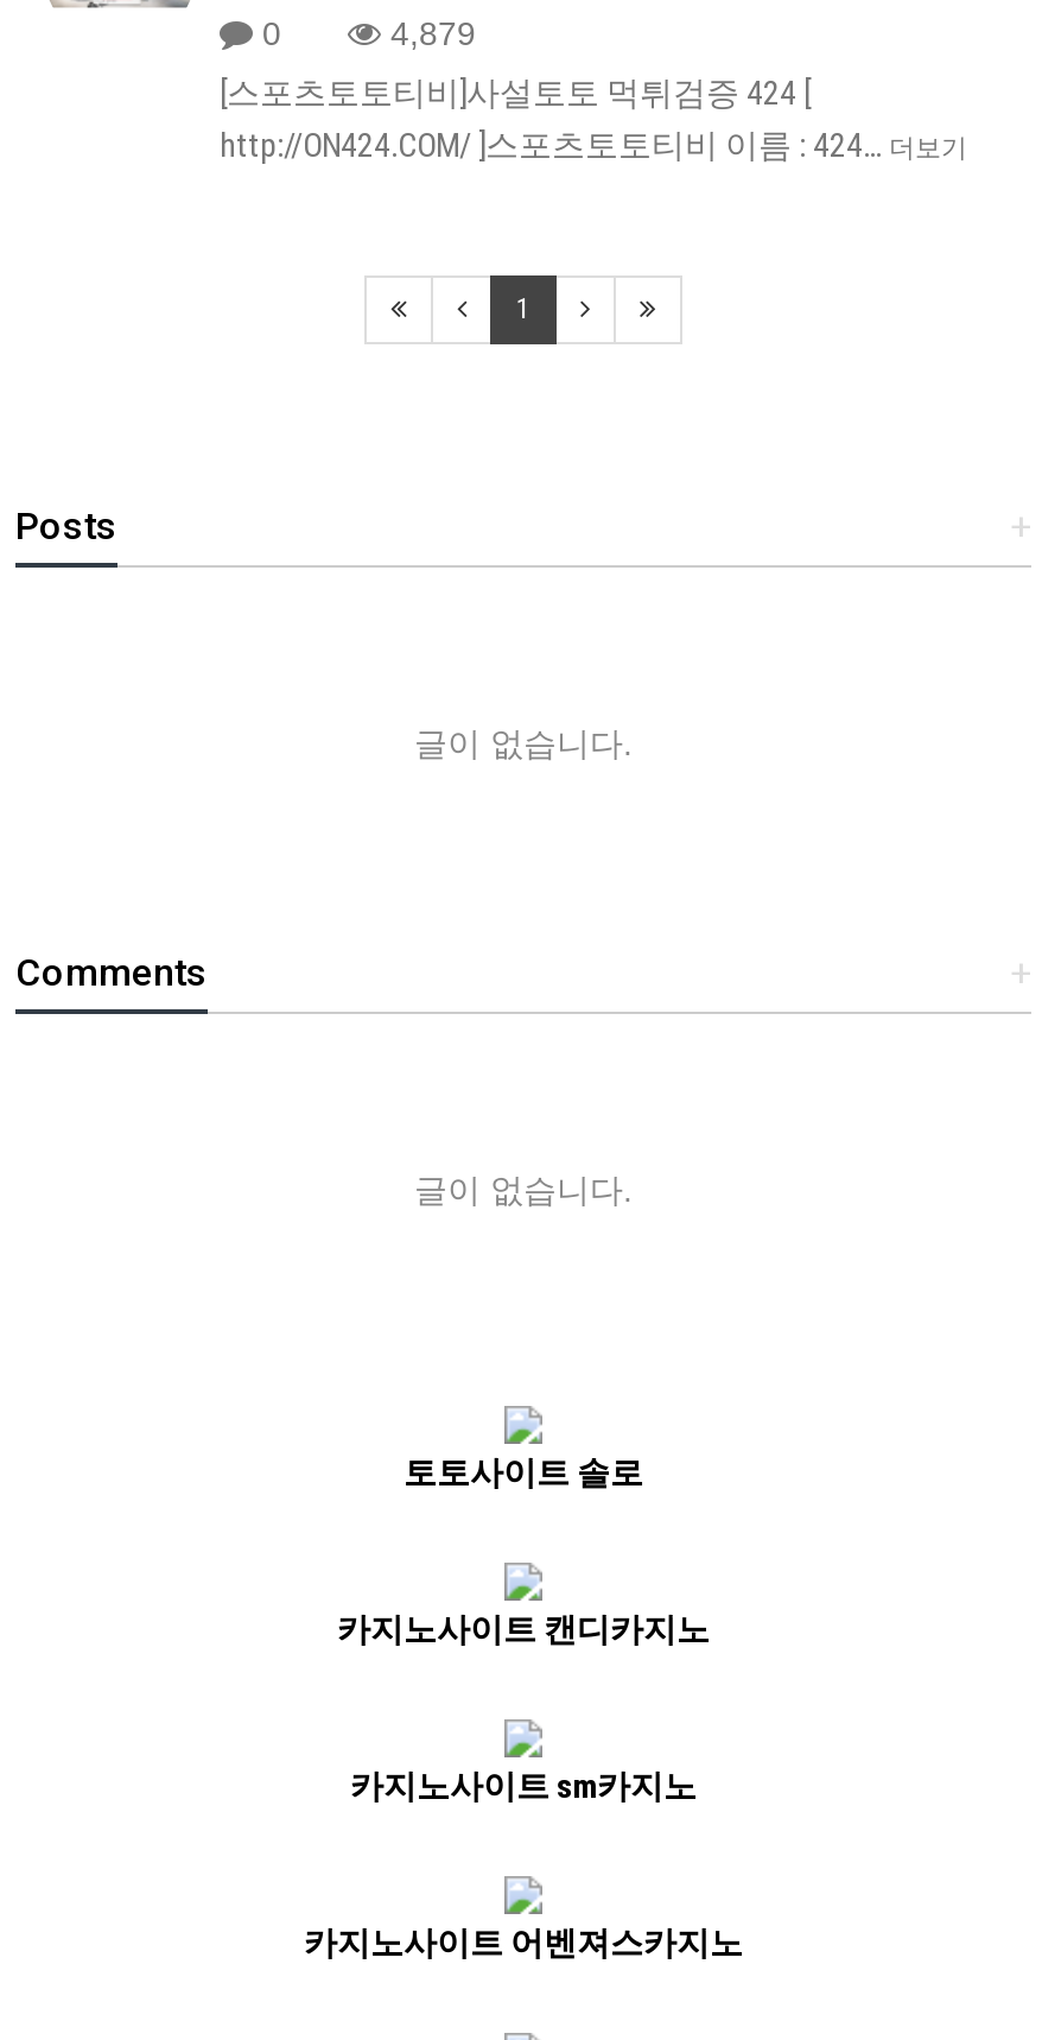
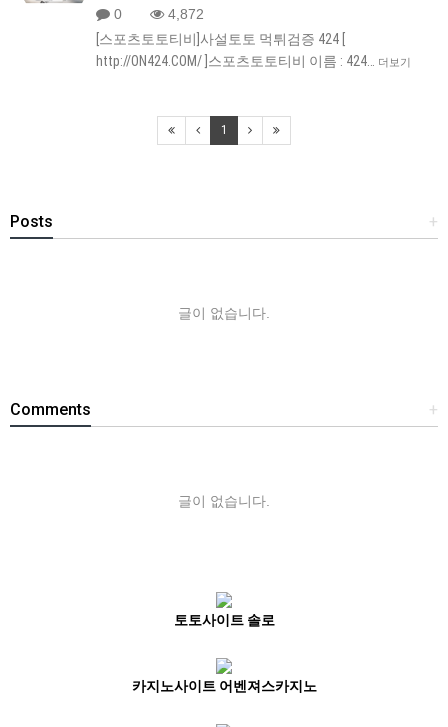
[381,15,476,53] 4,879 -> [164,6,204,22] 4,872
[337,1611,710,1649] 카지노사이트 캔디카지노 -> none
[350,1768,697,1806] 카지노사이트 sm카지노 -> none

